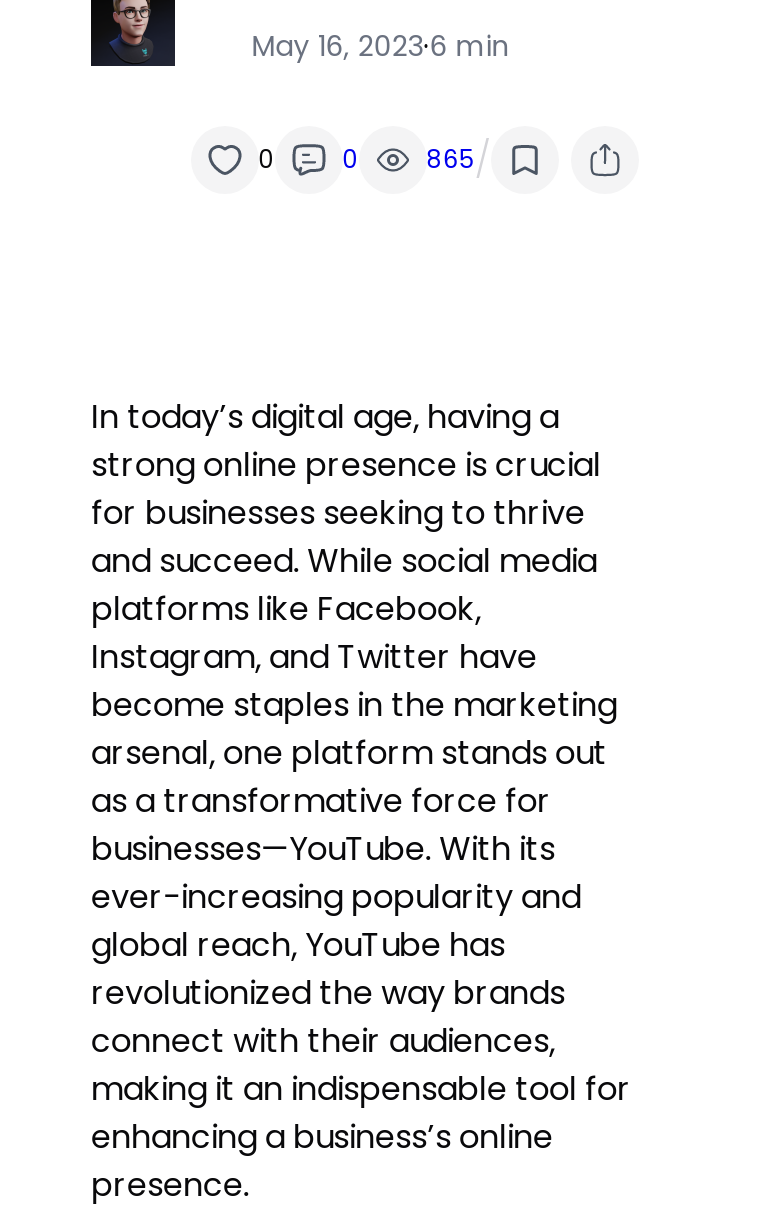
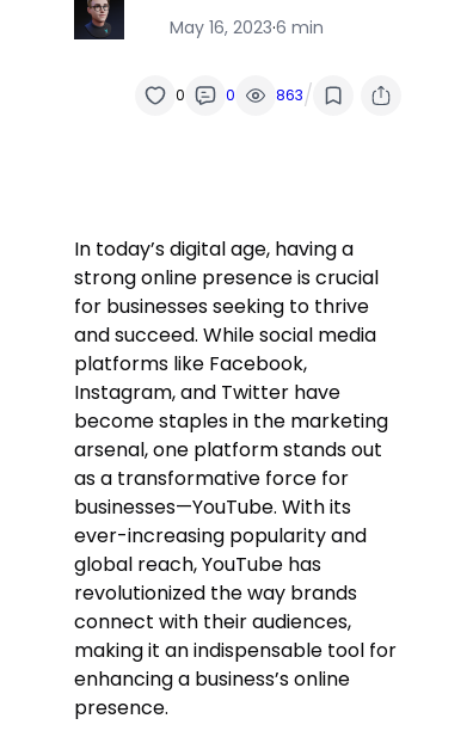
[259,134,491,184] 0 0 865 / -> [175,80,313,110] 0 0 863 /

